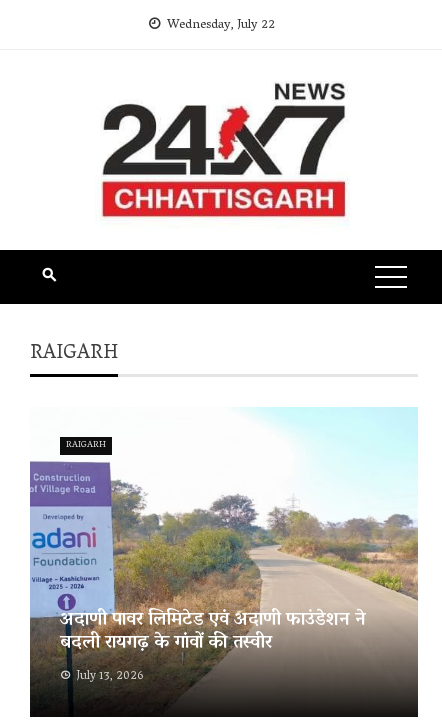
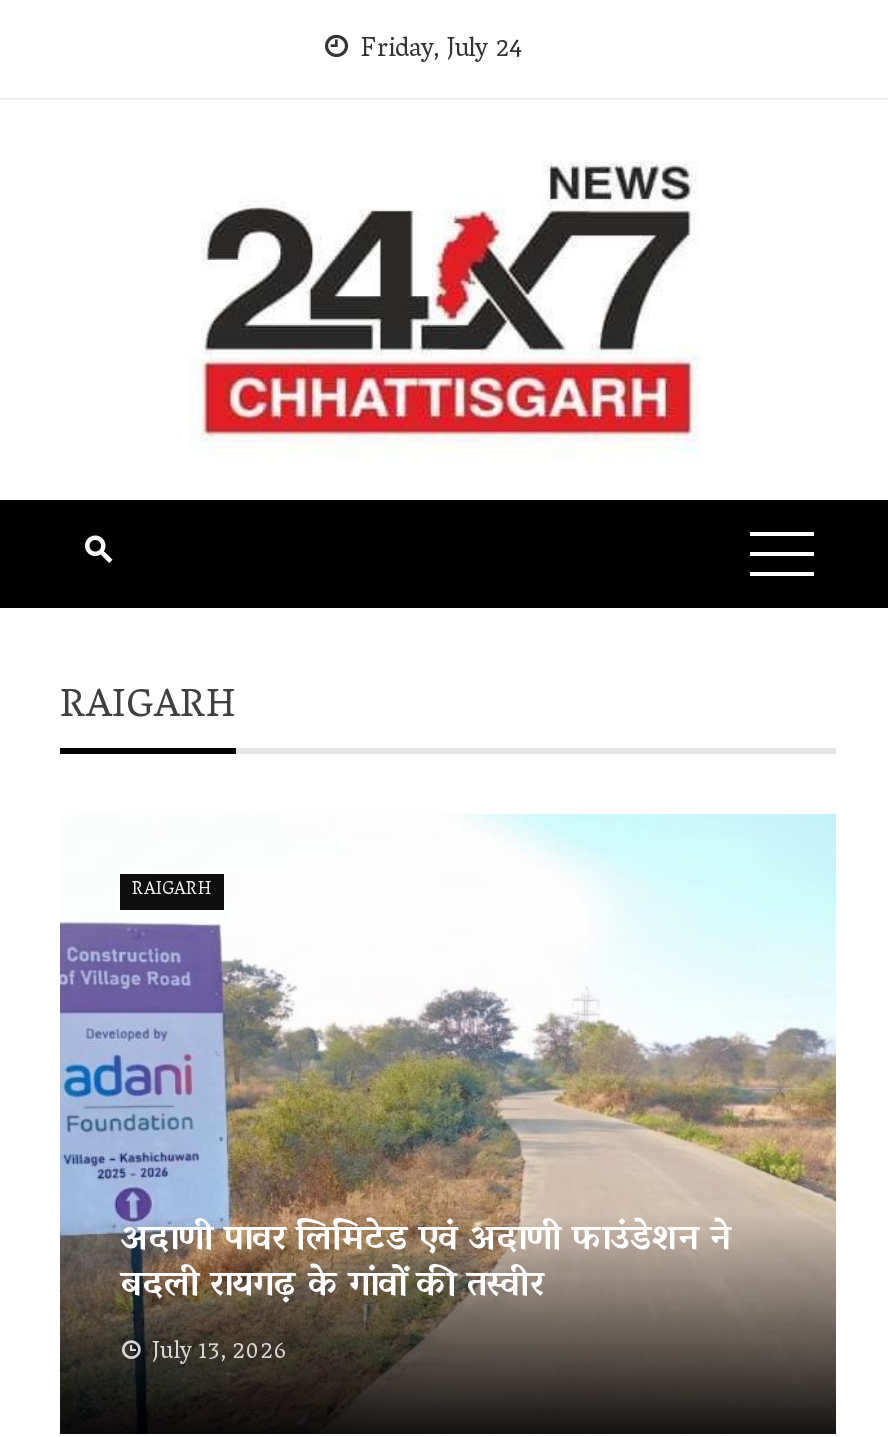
[167,13,275,38] Wednesday, July 22 -> [361,26,523,76] Friday, July 24

